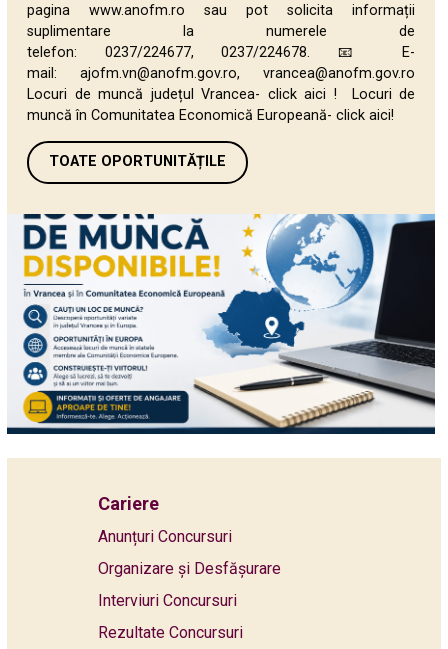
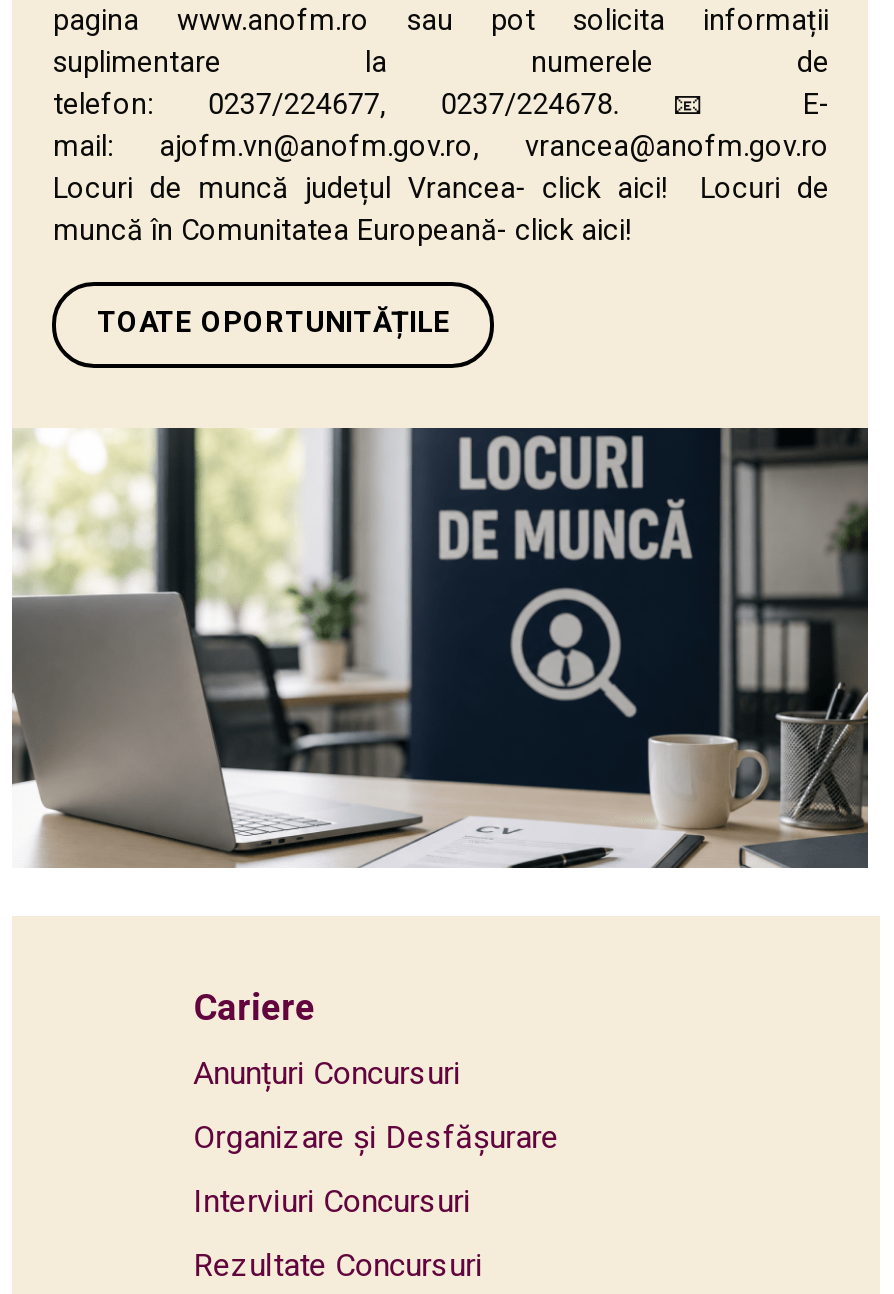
[27,86,415,124] Locuri de muncă județul Vrancea- click aici ! Locuri de | muncă în Comunitatea Economică Europeană- click aici! -> [53,173,829,249] Locuri de muncă județul Vrancea- click aici! Locuri de | muncă în Comunitatea Europeană- click aici!
[6,213,436,435] [image] -> [10,426,870,870] [image]

